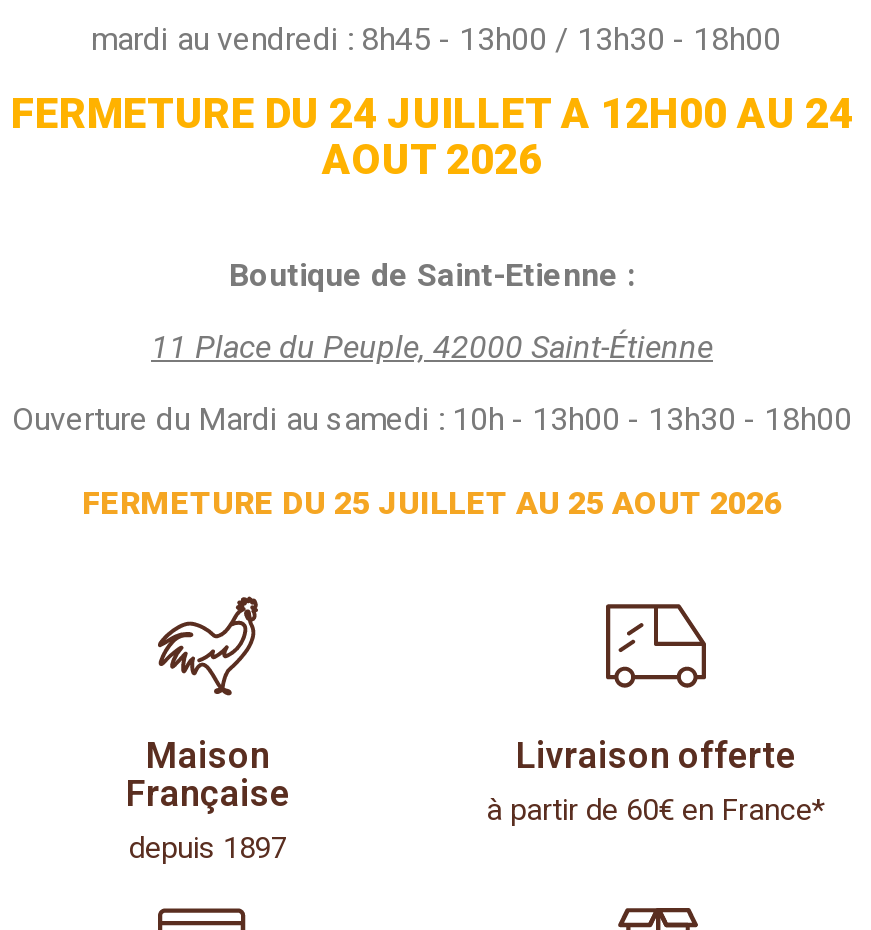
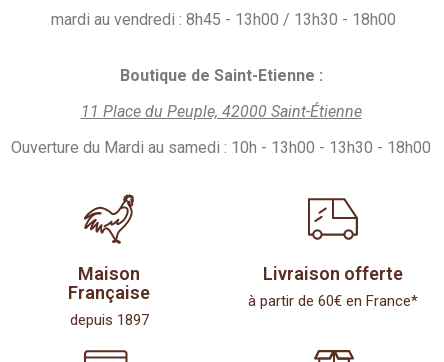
[11,90,853,184] FERMETURE DU 24 JUILLET A 12H00 AU 24 | AOUT 2026 -> none
[82,484,782,522] FERMETURE DU 25 JUILLET AU 25 AOUT 2026 -> none

